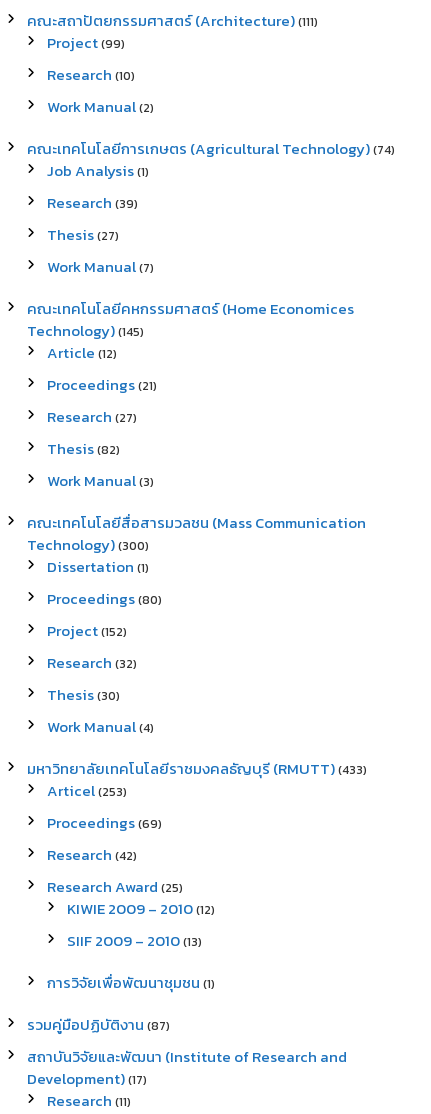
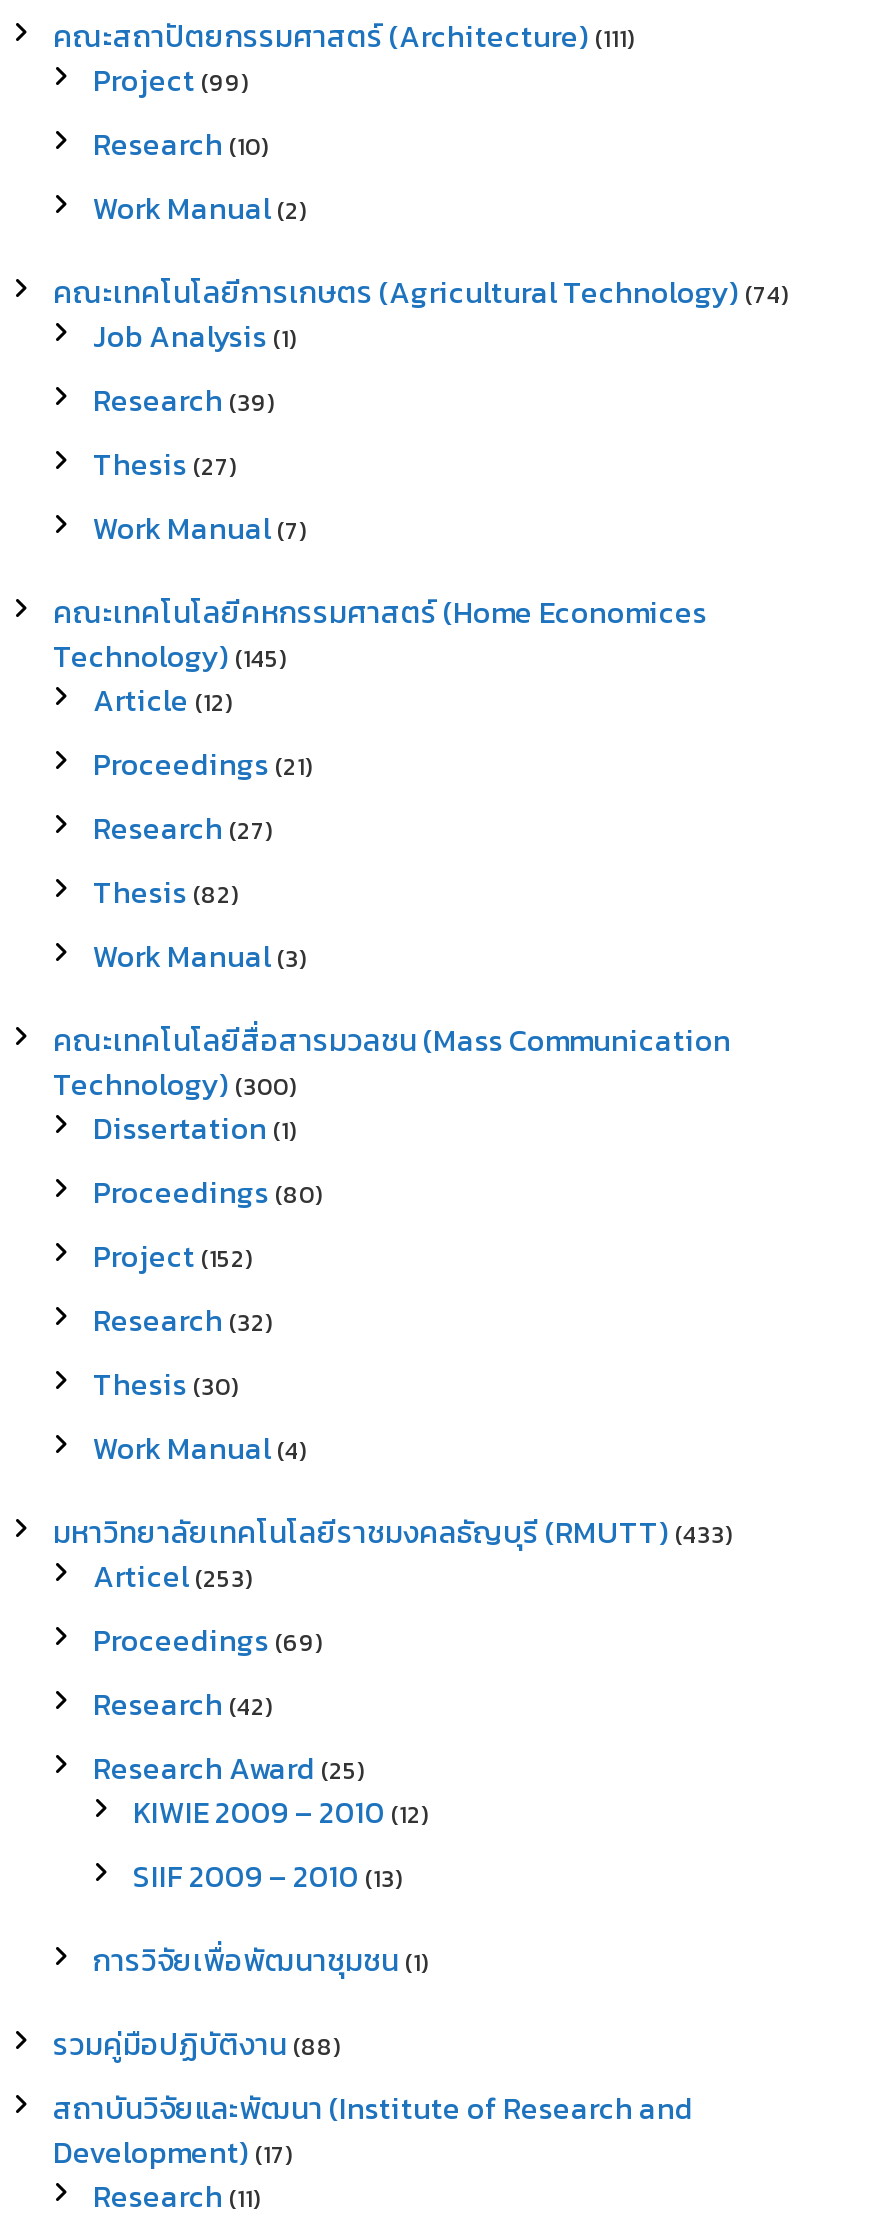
[27,1013,170,1036] รวมคู่มือปฏิบัติงาน(87) -> [53,2021,341,2067] รวมคู่มือปฏิบัติงาน(88)

